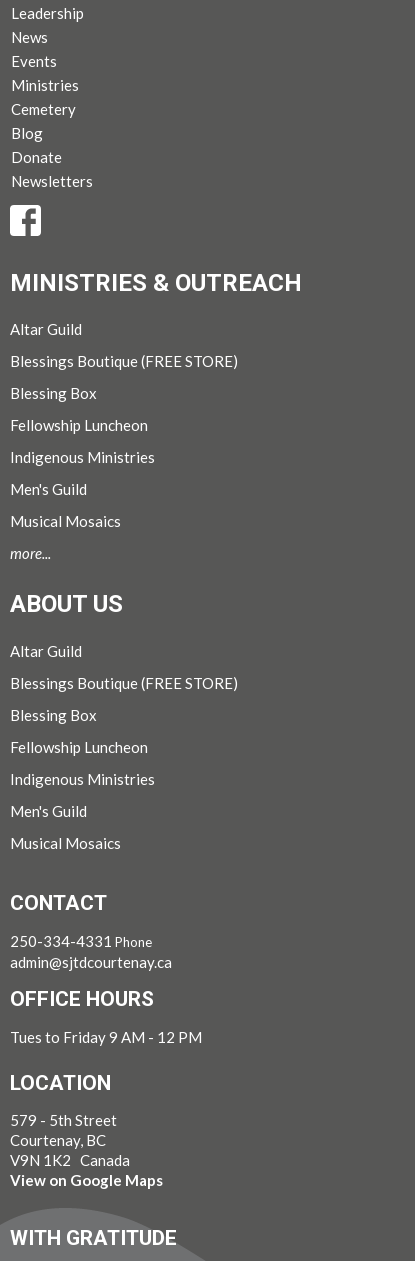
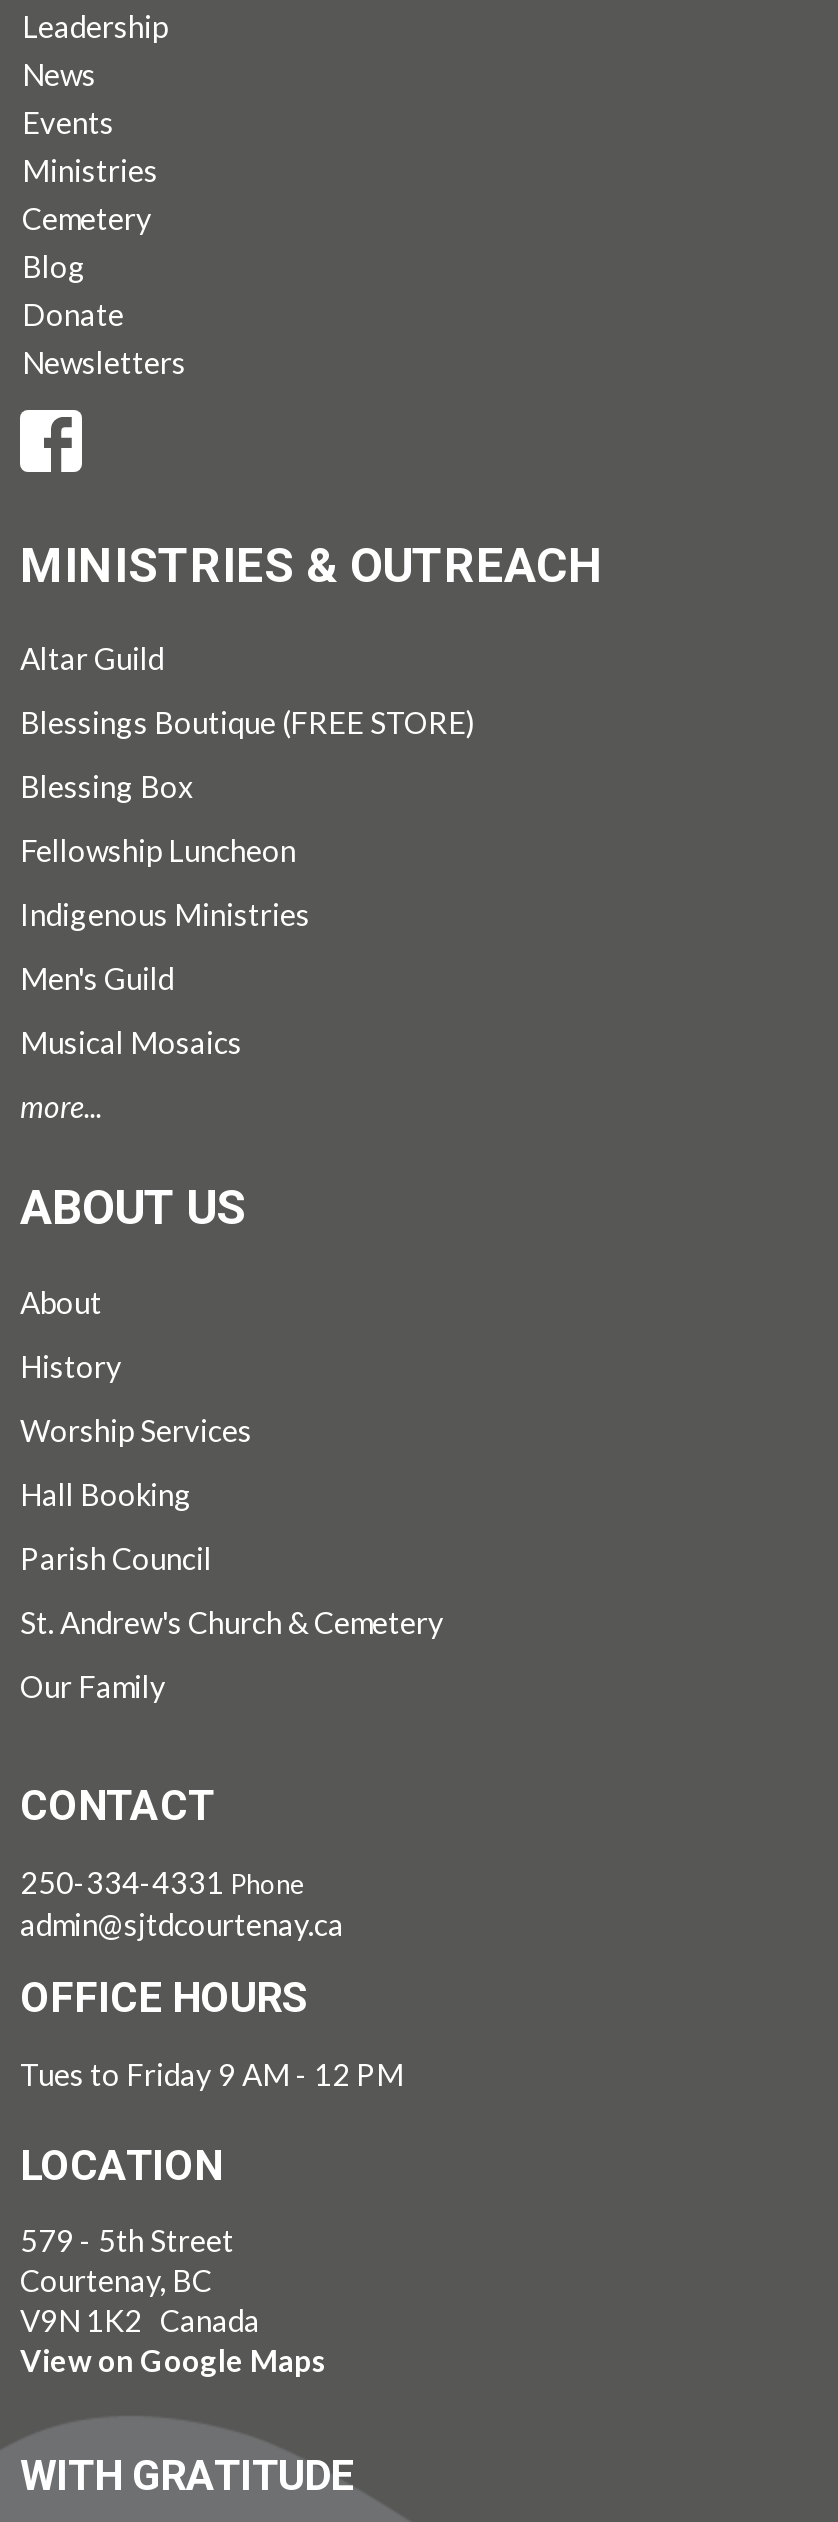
[10,642,82,660] Altar Guild -> [20,1284,102,1320] About
[10,674,238,692] Blessings Boutique (FREE STORE) -> [20,1348,122,1384] History
[10,706,97,724] Blessing Box -> [20,1412,252,1448] Worship Services
[10,738,148,756] Fellowship Luncheon -> [20,1476,192,1512] Hall Booking
[10,770,155,788] Indigenous Ministries -> [20,1540,212,1576] Parish Council
[10,802,87,820] Men's Guild -> [20,1604,444,1640] St. Andrew's Church & Cemetery
[10,834,121,852] Musical Mosaics -> [20,1668,166,1704] Our Family

